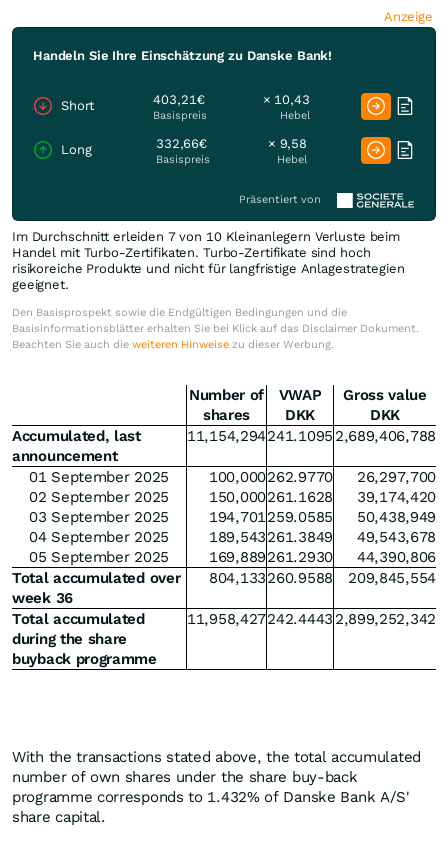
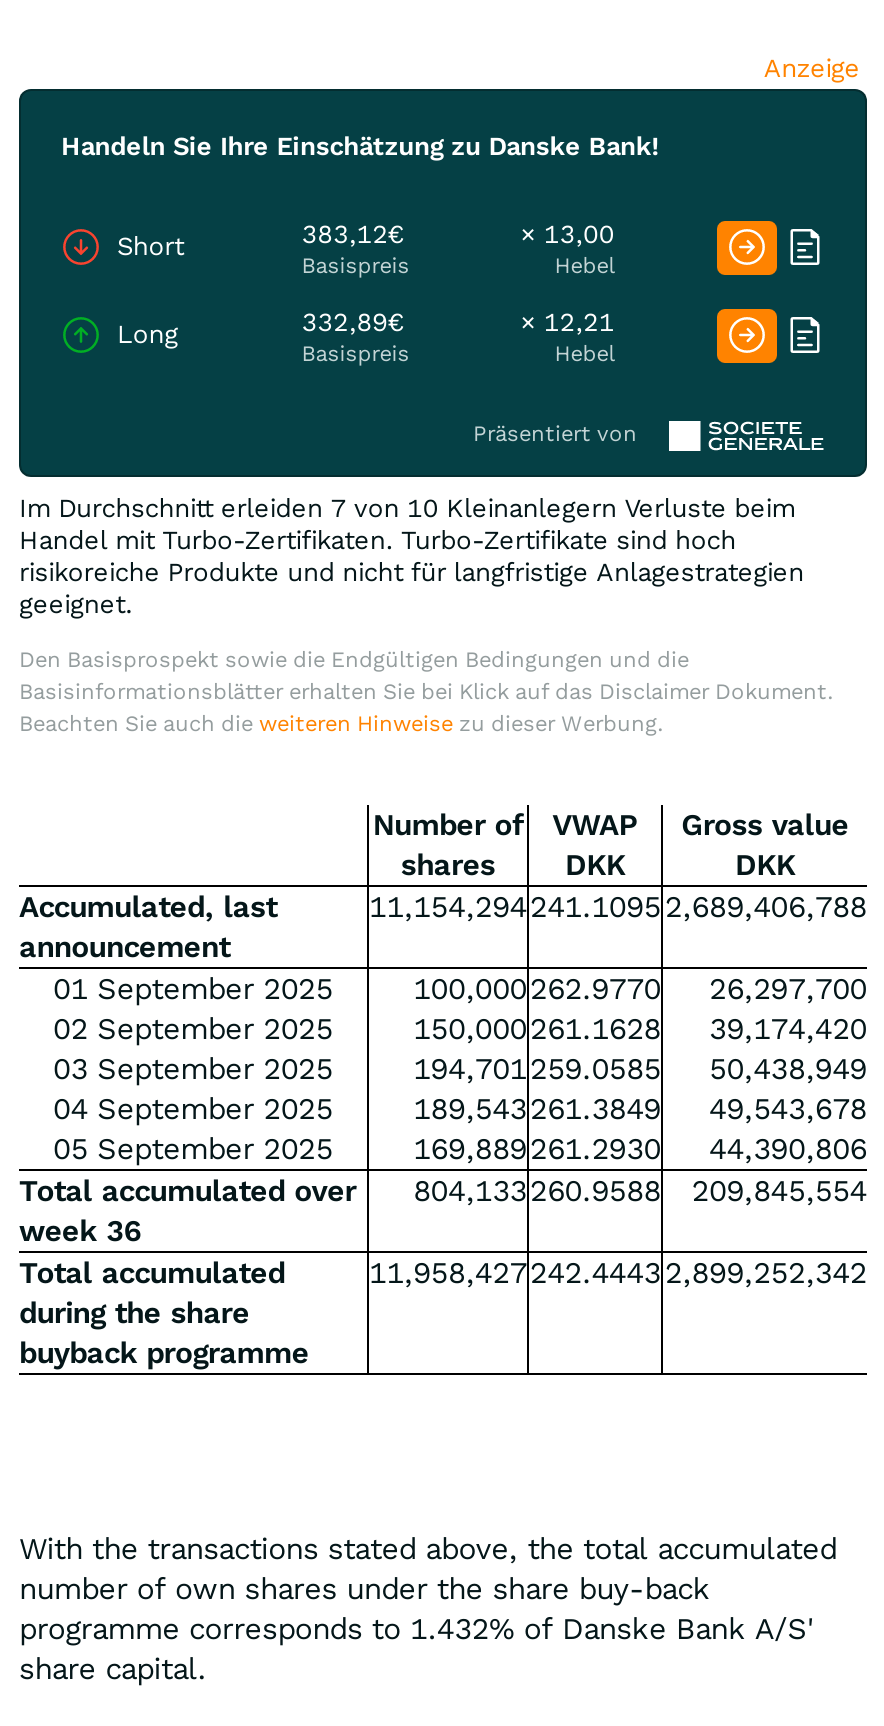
[153,92,204,107] 403,21€ -> [302,219,404,249] 383,12€
[263,92,310,107] × 10,43 -> [520,219,614,249] × 13,00
[156,136,207,151] 332,66€ -> [302,307,404,337] 332,89€
[268,136,307,151] × 9,58 -> [520,307,614,337] × 12,21

